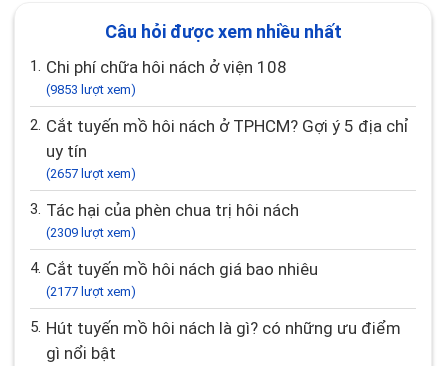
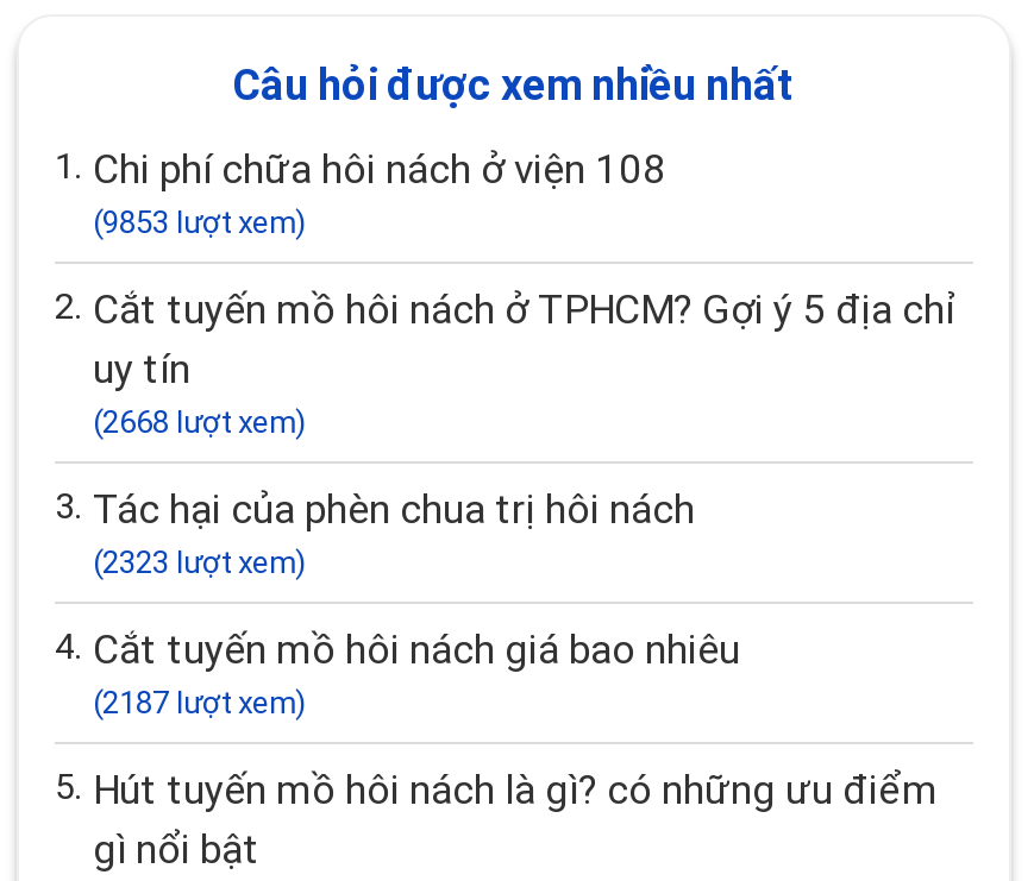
[46,166,136,181] (2657 lượt xem) -> [93,405,307,441] (2668 lượt xem)
[46,225,136,240] (2309 lượt xem) -> [93,546,307,581] (2323 lượt xem)
[46,284,136,299] (2177 lượt xem) -> [93,686,307,722] (2187 lượt xem)

